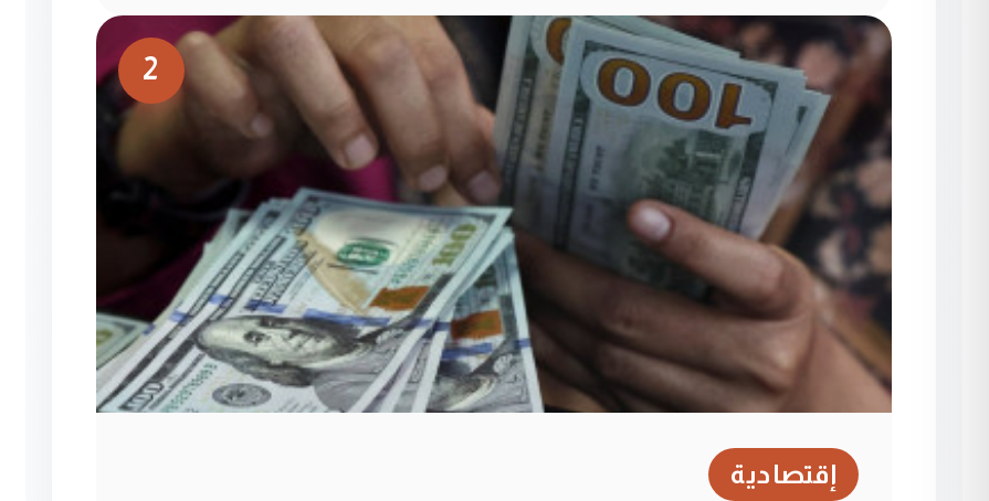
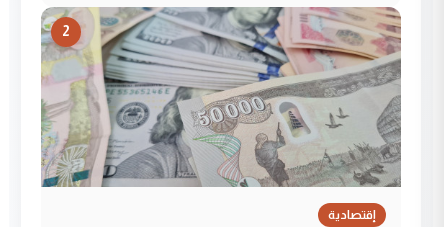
[94,13,892,415] [image] -> [40,6,402,188] [image]

